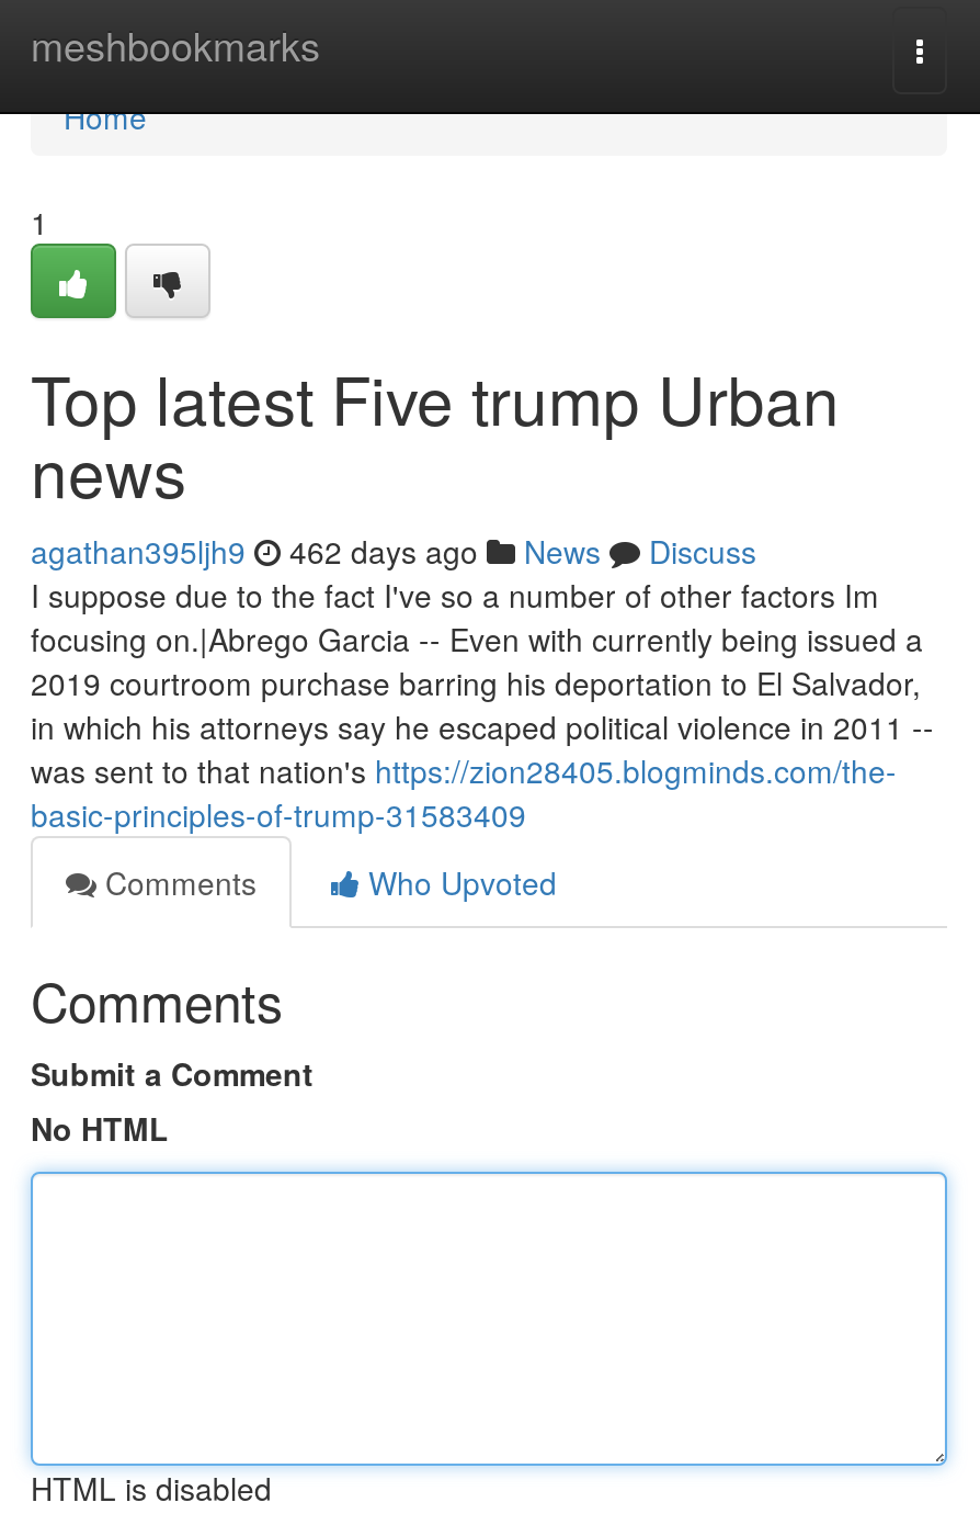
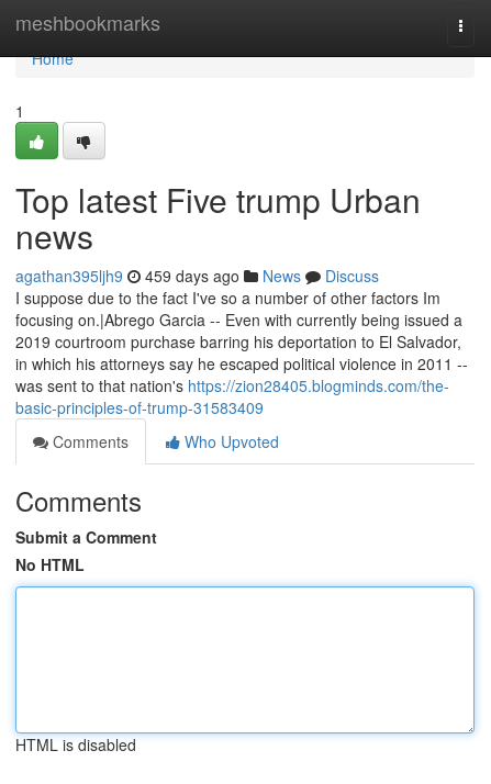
[31,529,756,573] agathan395ljh9 462 days ago News Discuss -> [15,265,379,287] agathan395ljh9 459 days ago News Discuss

